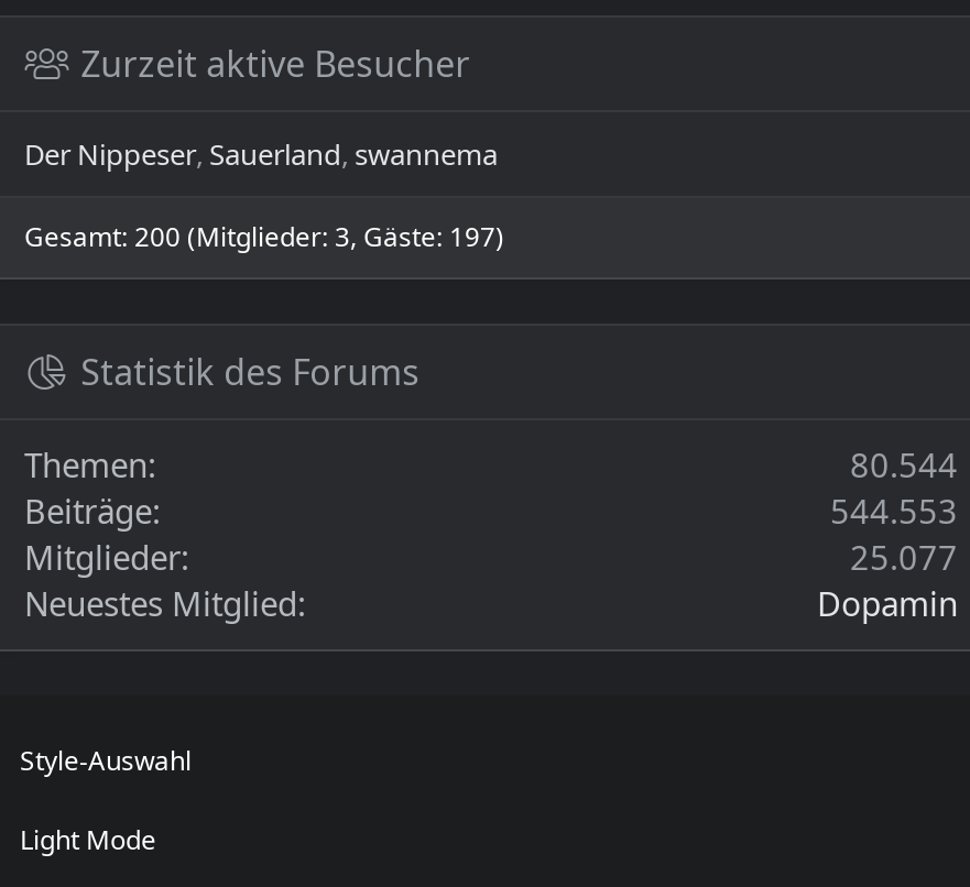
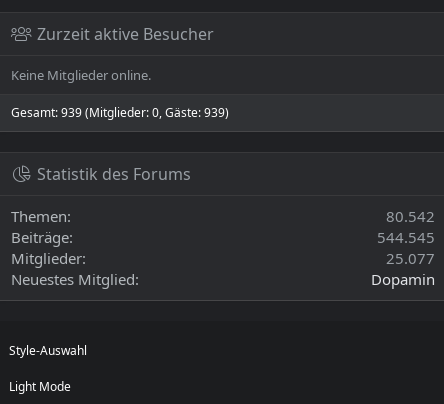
[24,133,498,173] Der Nippeser Sauerland swannema -> [11,65,151,83] Keine Mitglieder online.
[24,217,504,254] Gesamt: 200 (Mitglieder: 3, Gäste: 197) -> [11,103,229,120] Gesamt: 939 (Mitglieder: 0, Gäste: 939)
[850,441,958,485] 80.544 -> [386,205,435,225] 80.542
[830,488,958,532] 544.553 -> [377,226,435,246] 544.545

